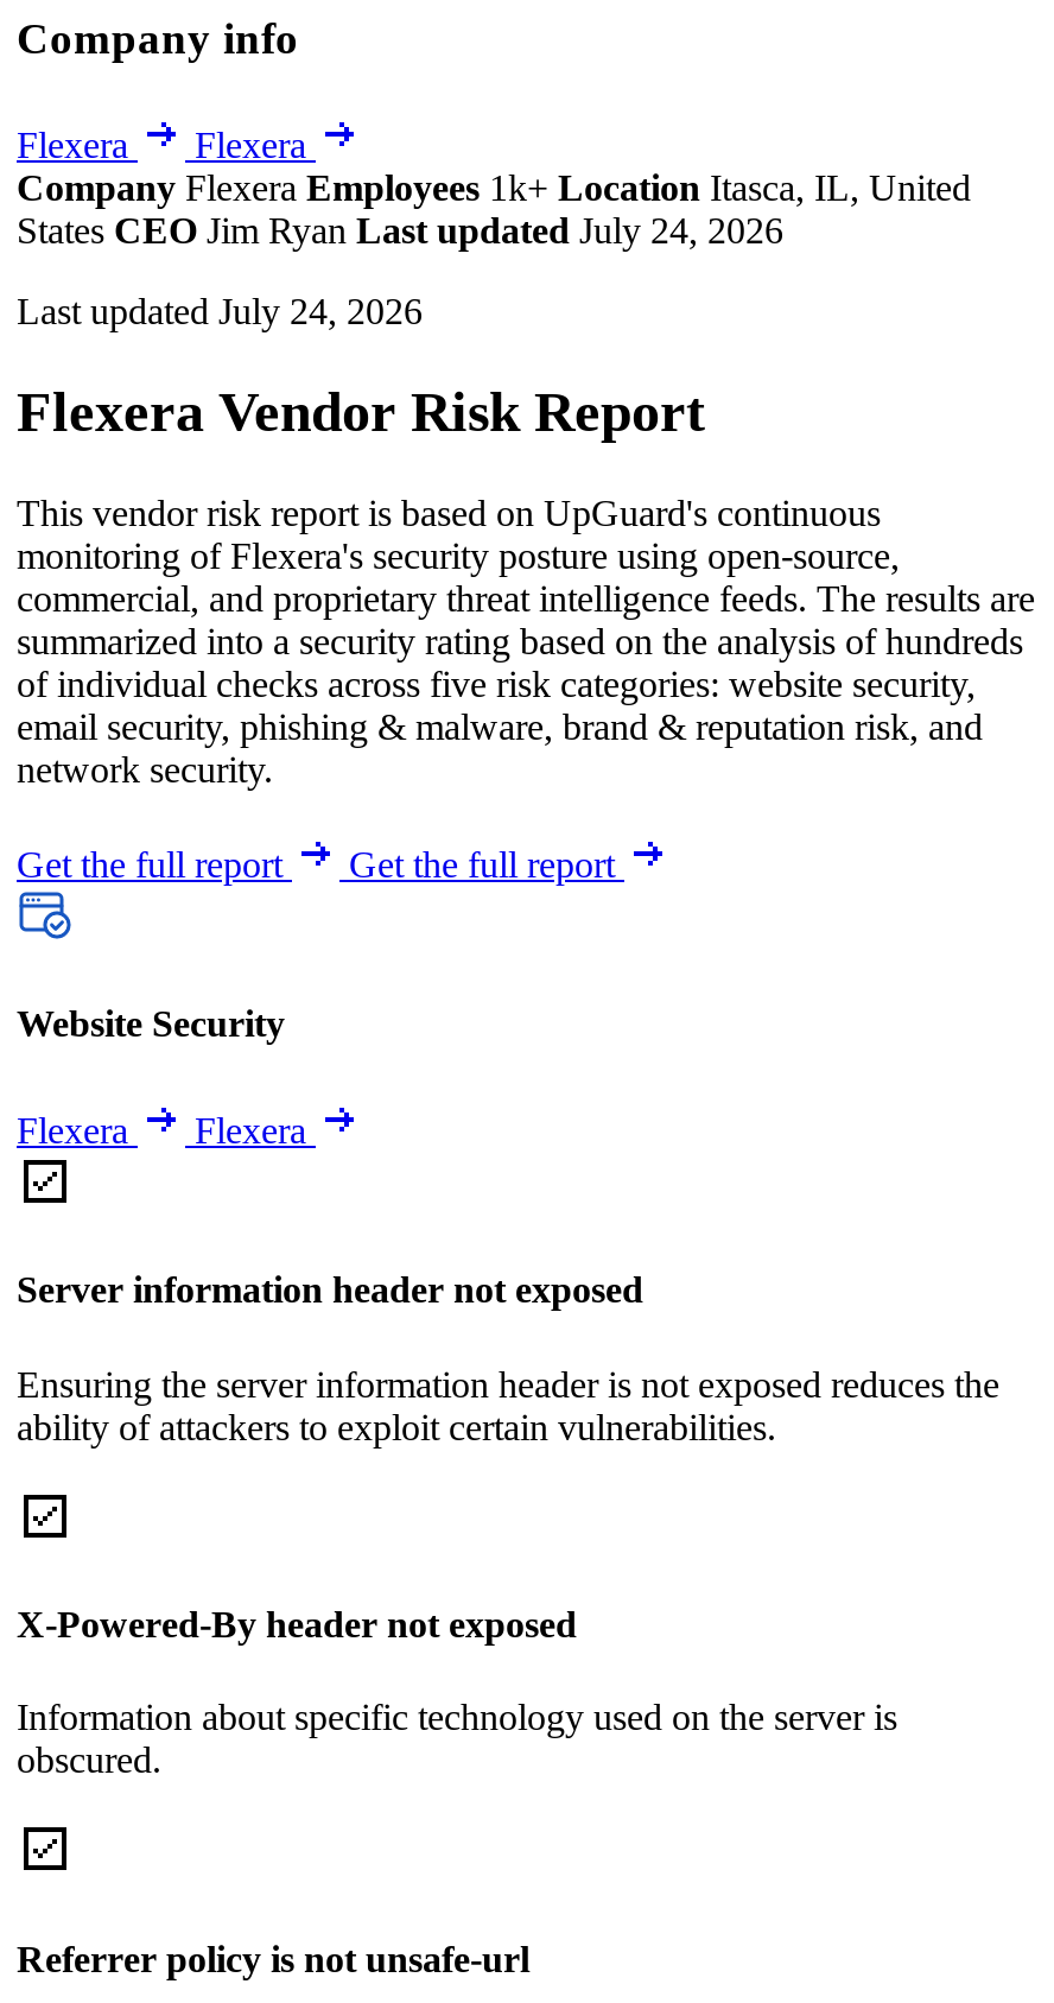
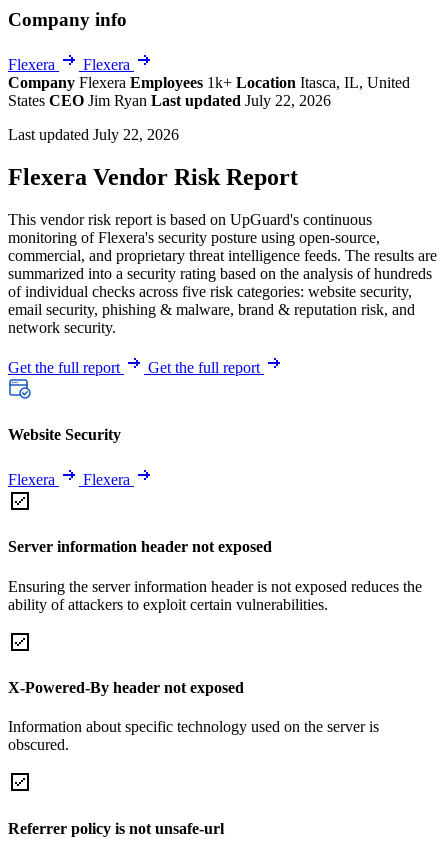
[17,210,783,250] States CEO Jim Ryan Last updated July 24, 2026 -> [8,92,331,109] States CEO Jim Ryan Last updated July 22, 2026
[17,290,423,331] Last updated July 24, 2026 -> [8,126,179,143] Last updated July 22, 2026

